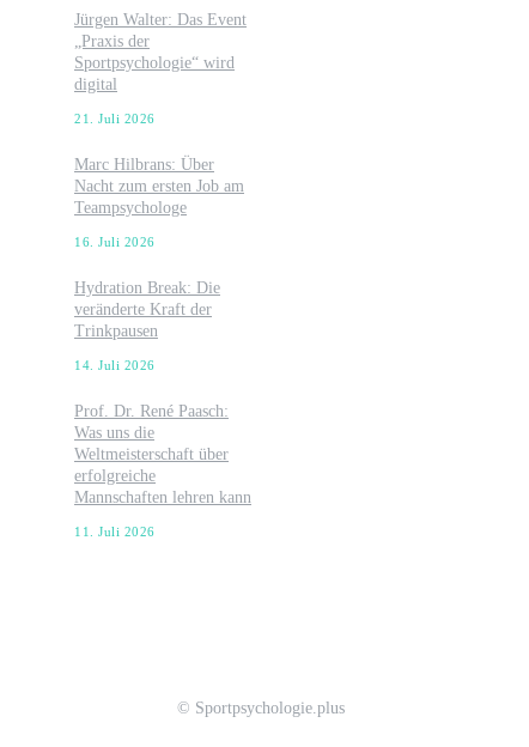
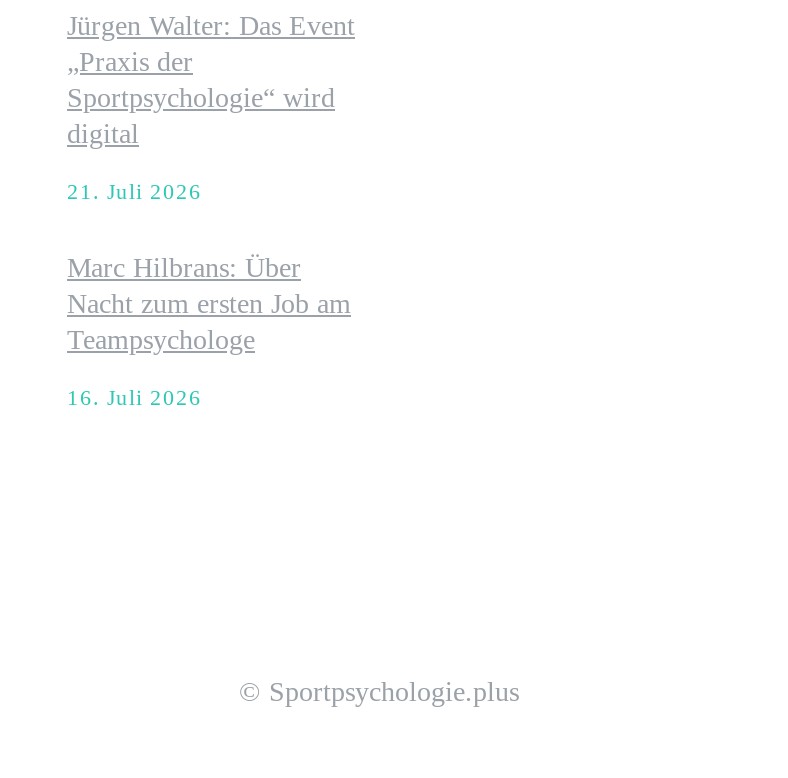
[74,279,251,539] Hydration Break: Die | veränderte Kraft der | Trinkpausen | 14. Juli 2026 | Prof. Dr. René Paasch: | Was uns die | Weltmeisterschaft über | erfolgreiche | Mannschaften lehren kann | 11. Juli 2026 -> none

